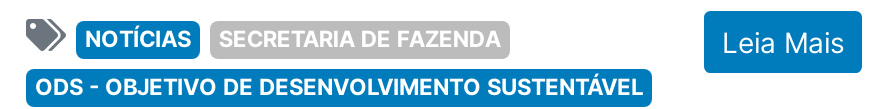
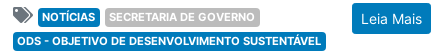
[219,24,501,52] SECRETARIA DE FAZENDA -> [109,10,255,24] SECRETARIA DE GOVERNO

